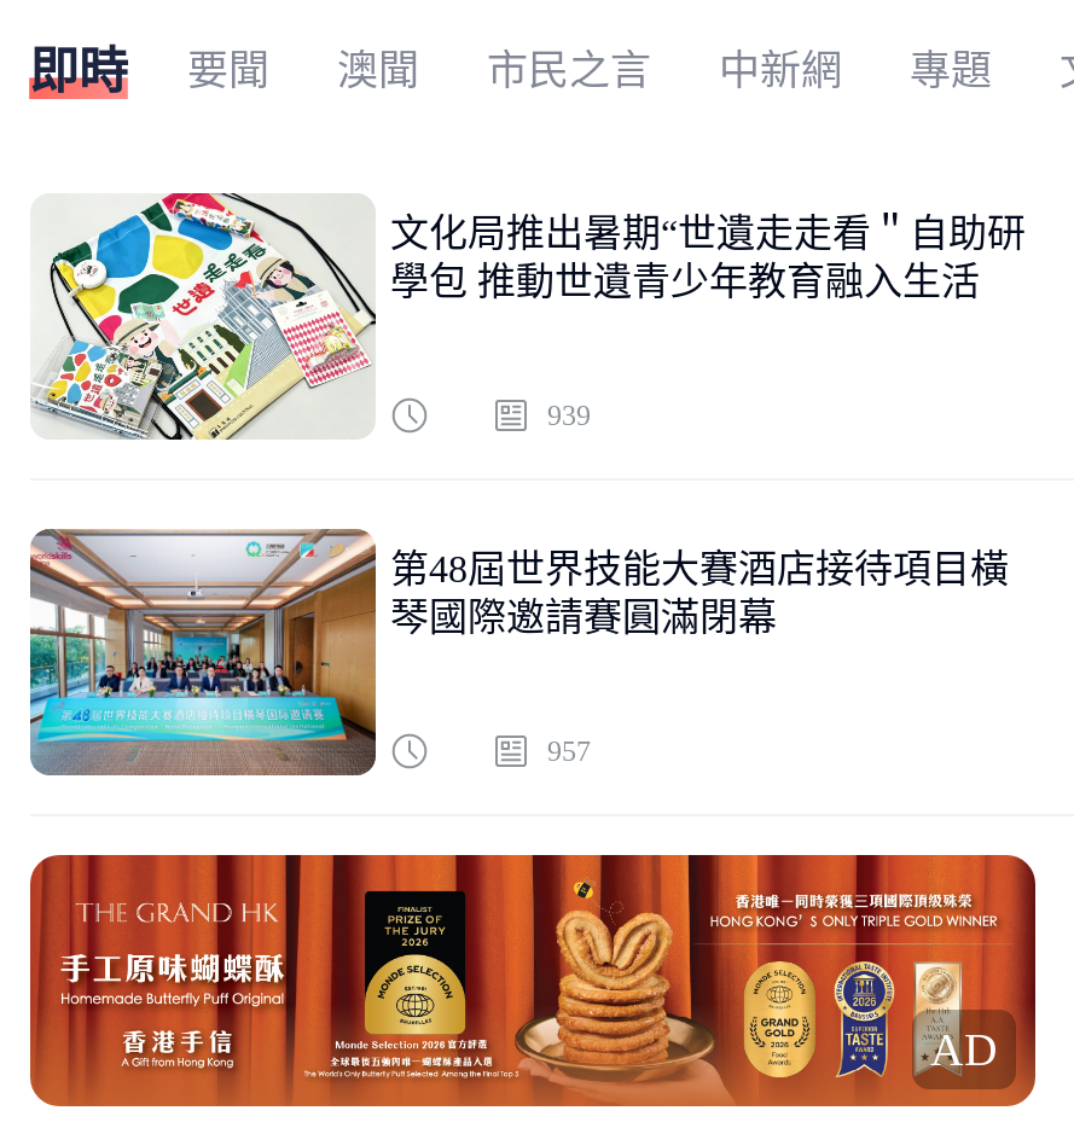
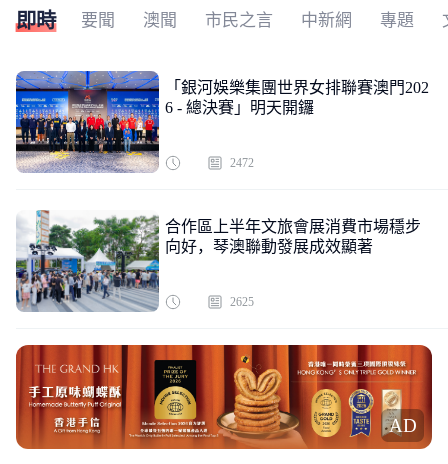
[30,191,1026,442] [image] | 文化局推出暑期“世遺走走看＂自助研 | 學包 推動世遺青少年教育融入生活 -> [15,70,429,173] [image] | 「銀河娛樂集團世界女排聯賽澳門202 | 6 - 總決賽」明天開鑼
[547,398,591,431] 939 -> [230,156,254,170] 2472
[28,527,1009,775] [image] | 第48屆世界技能大賽酒店接待項目橫 | 琴國際邀請賽圓滿閉幕 -> [16,210,421,312] [image] | 合作區上半年文旅會展消費市場穩步 | 向好，琴澳聯動發展成效顯著
[547,733,591,767] 957 -> [230,295,254,309] 2625

